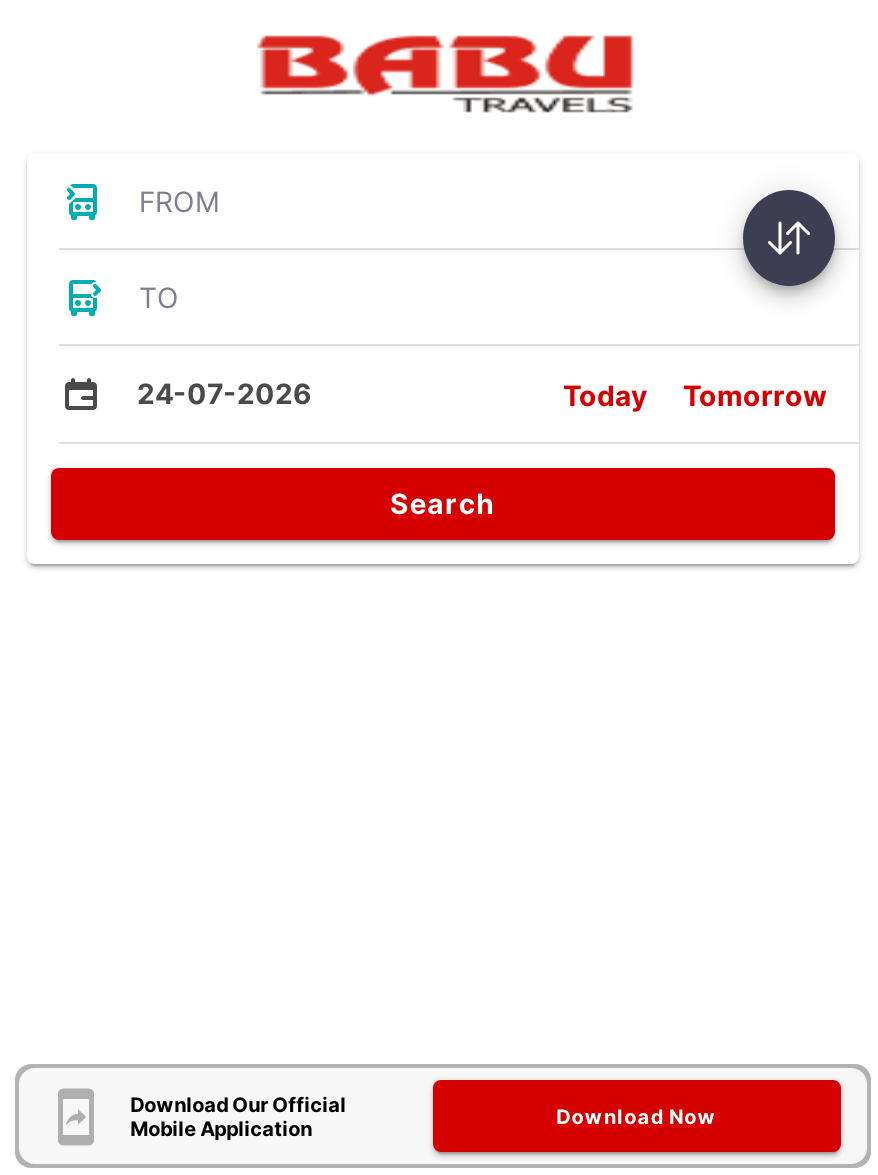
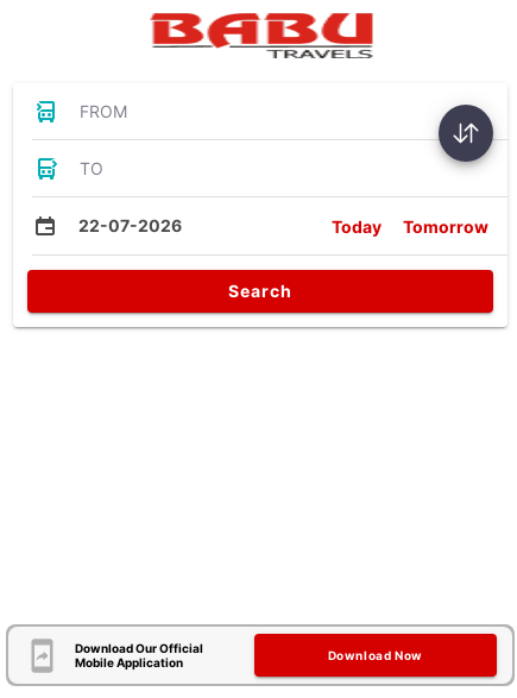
[137,376,311,410] 24-07-2026 -> [78,215,182,235] 22-07-2026

